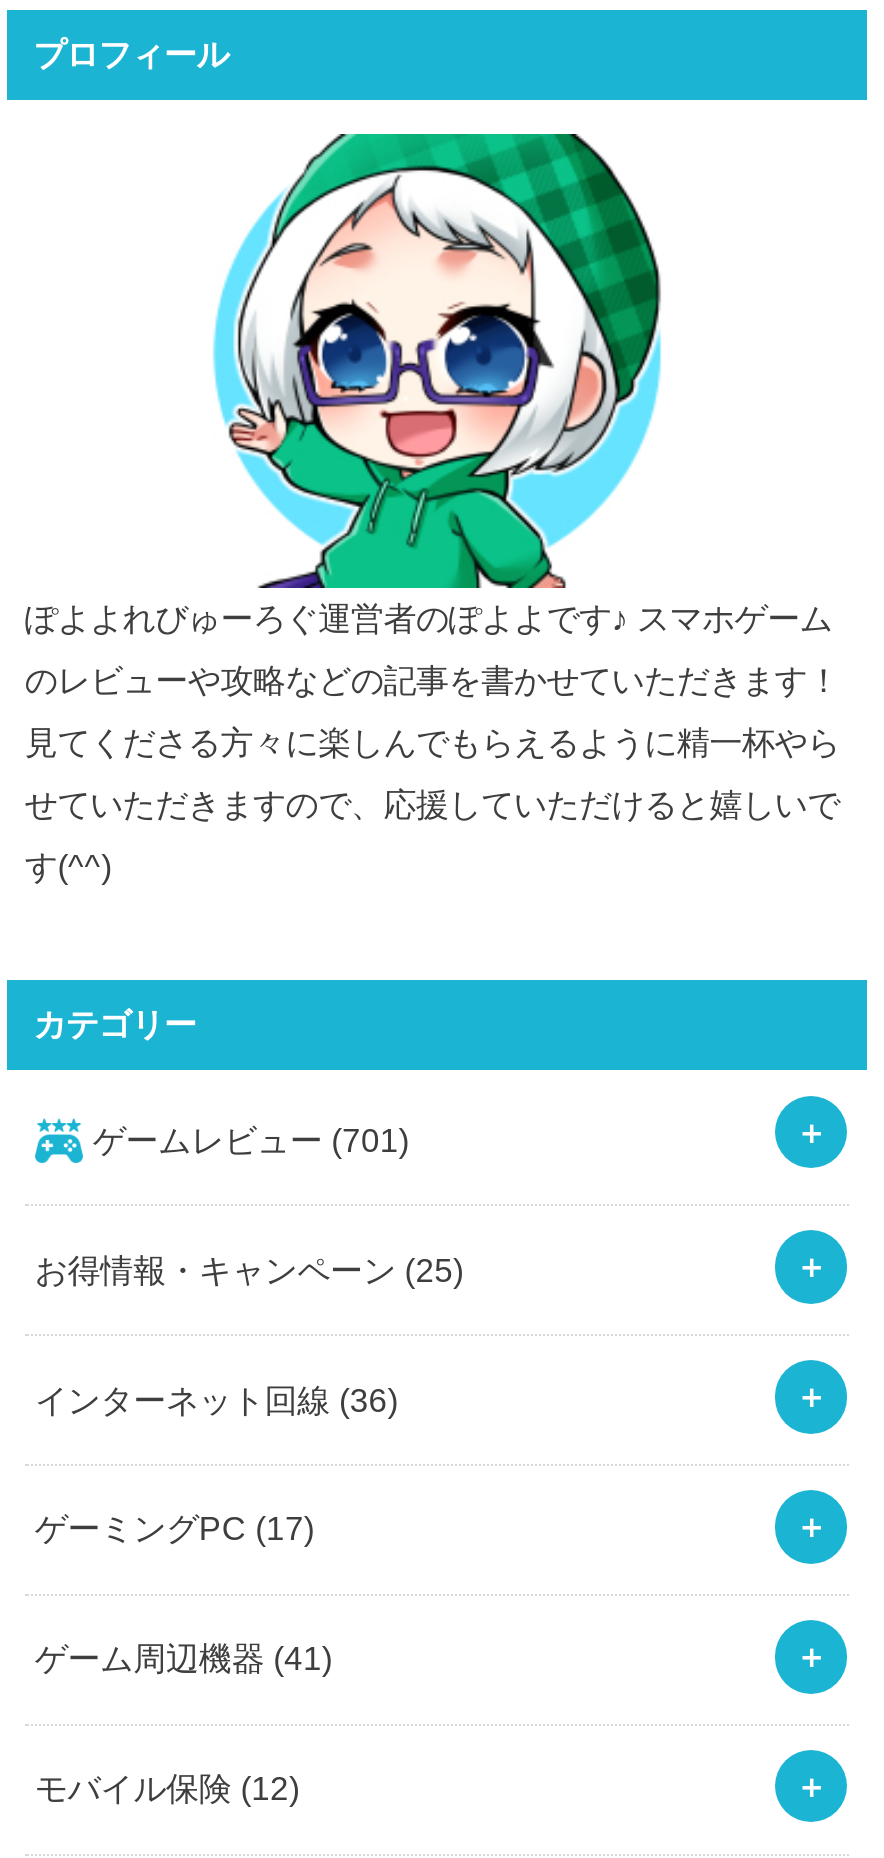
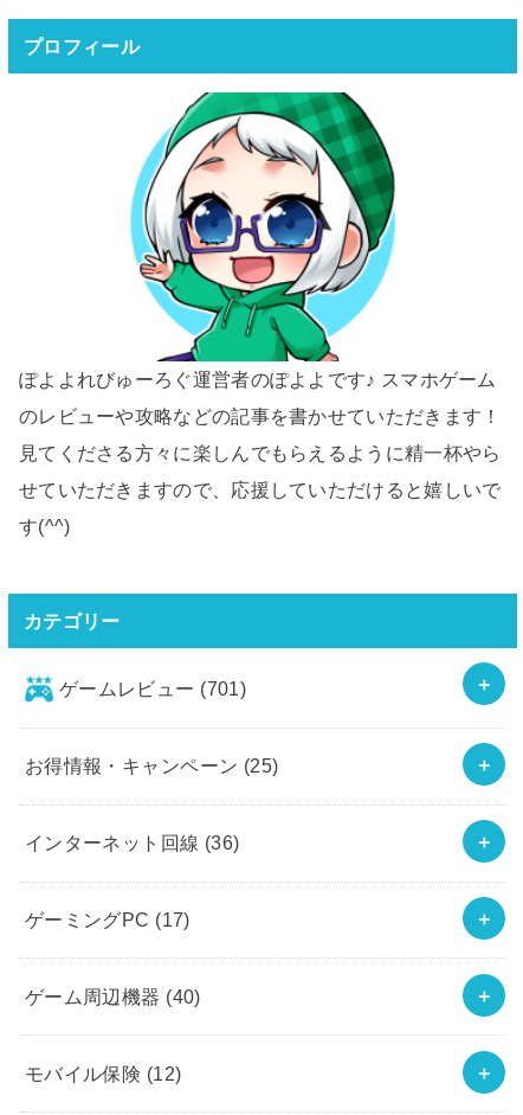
[35,1641,333,1677] ゲーム周辺機器(41) -> [25,986,201,1007] ゲーム周辺機器(40)

